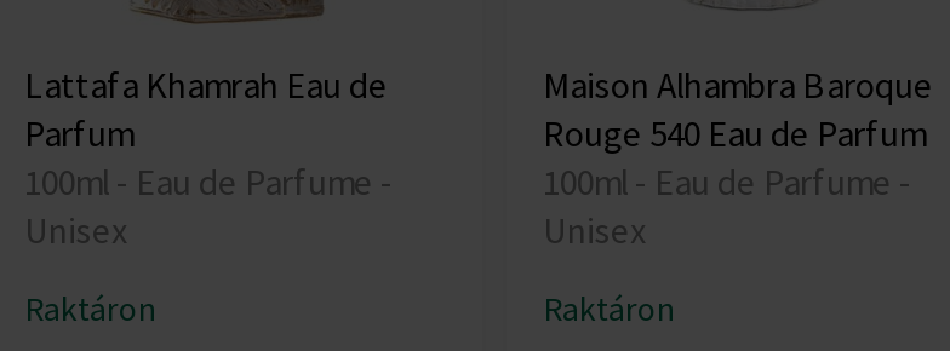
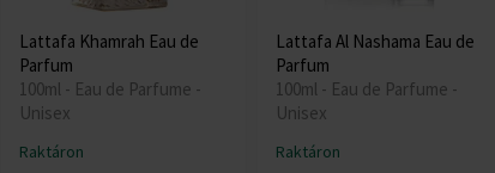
[543,61,933,155] Maison Alhambra Baroque | Rouge 540 Eau de Parfum -> [276,30,475,77] Lattafa Al Nashama Eau de | Parfum

